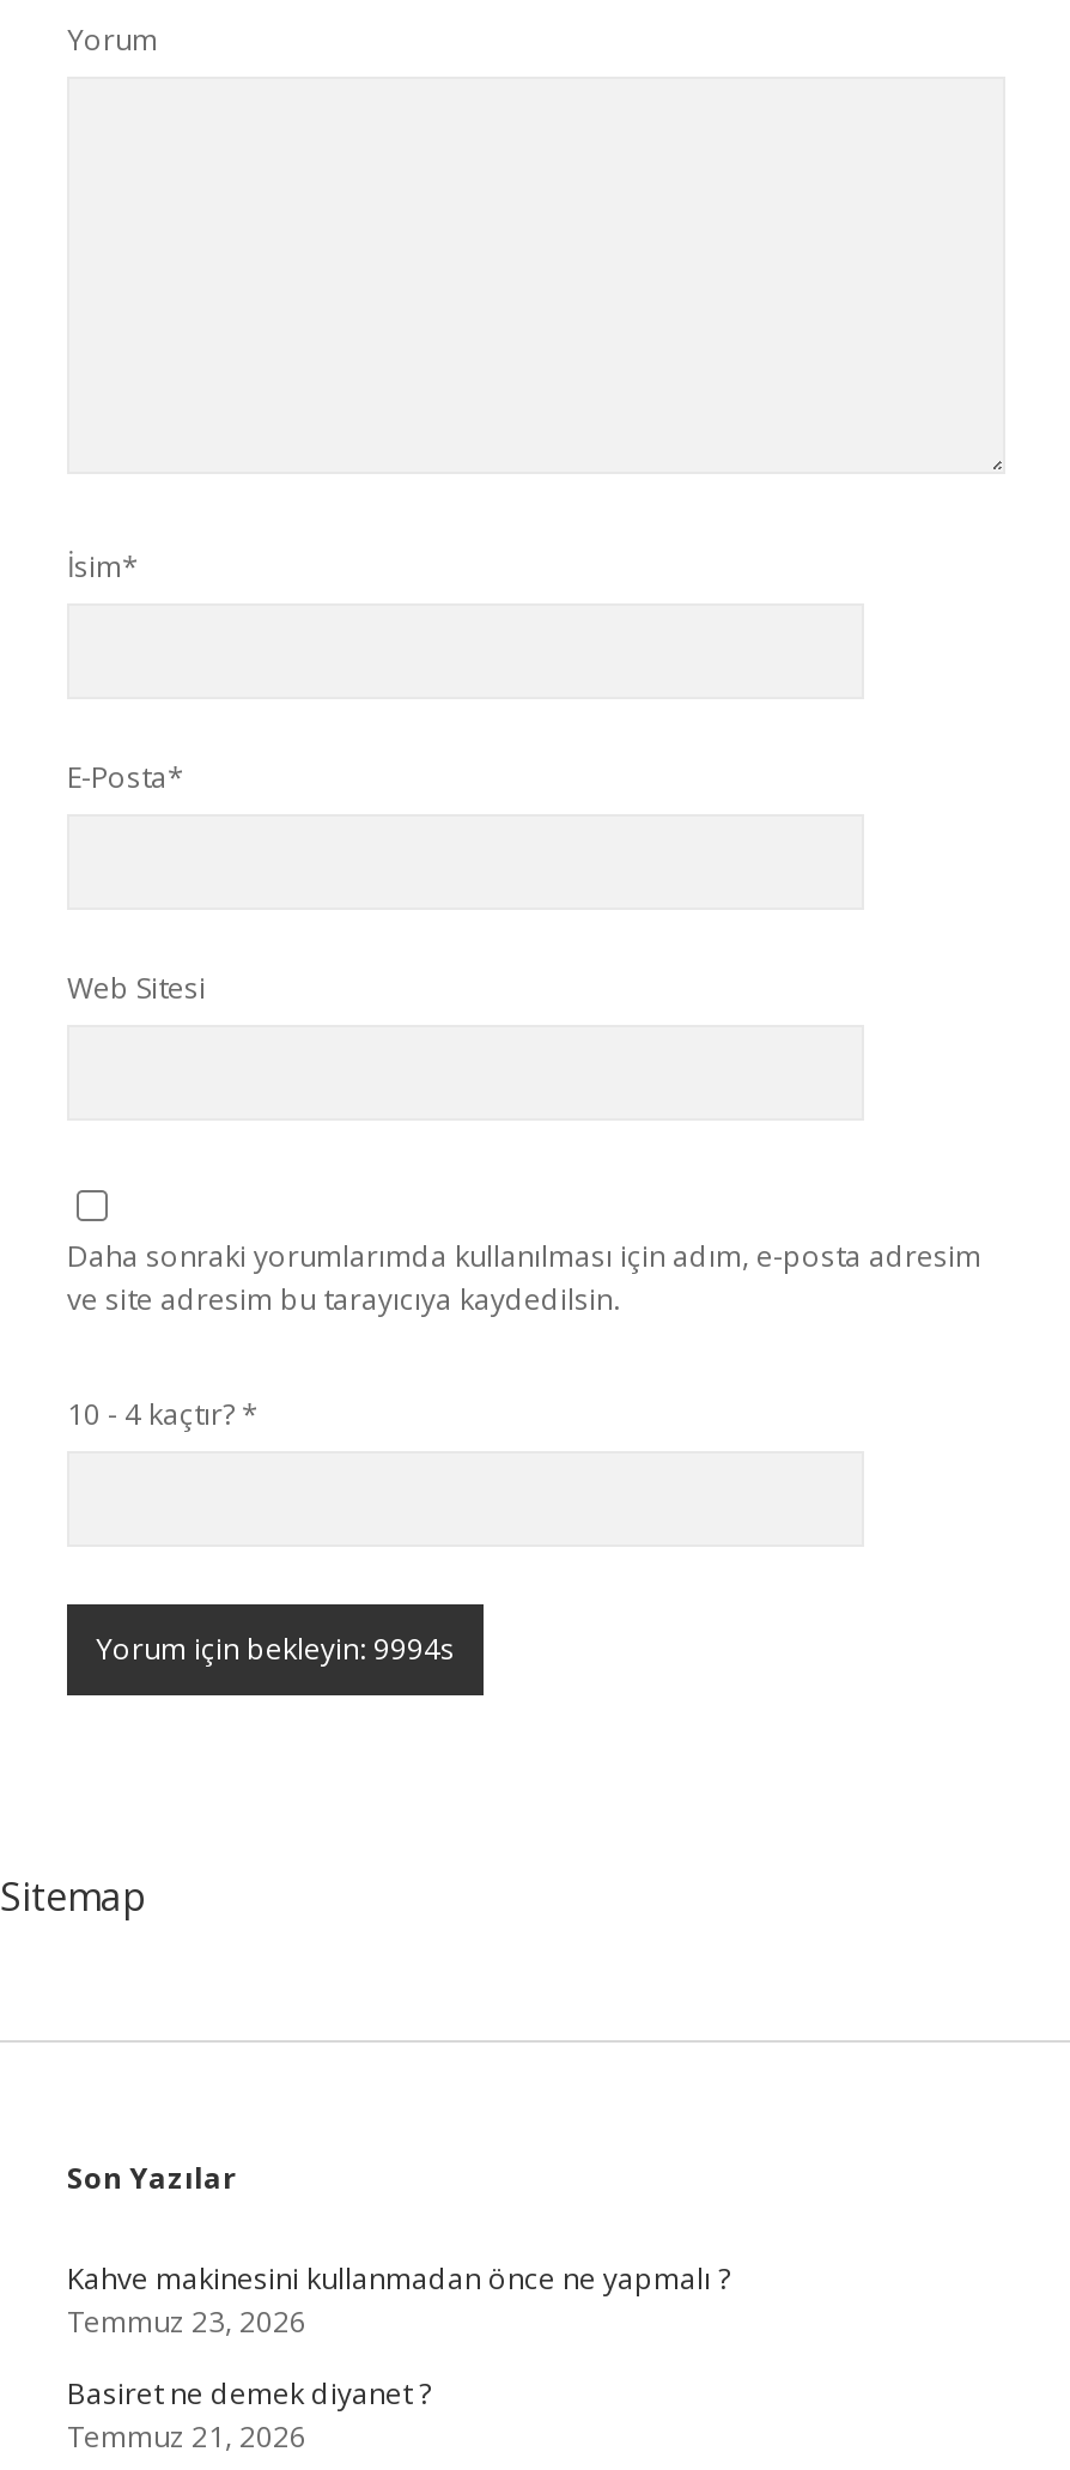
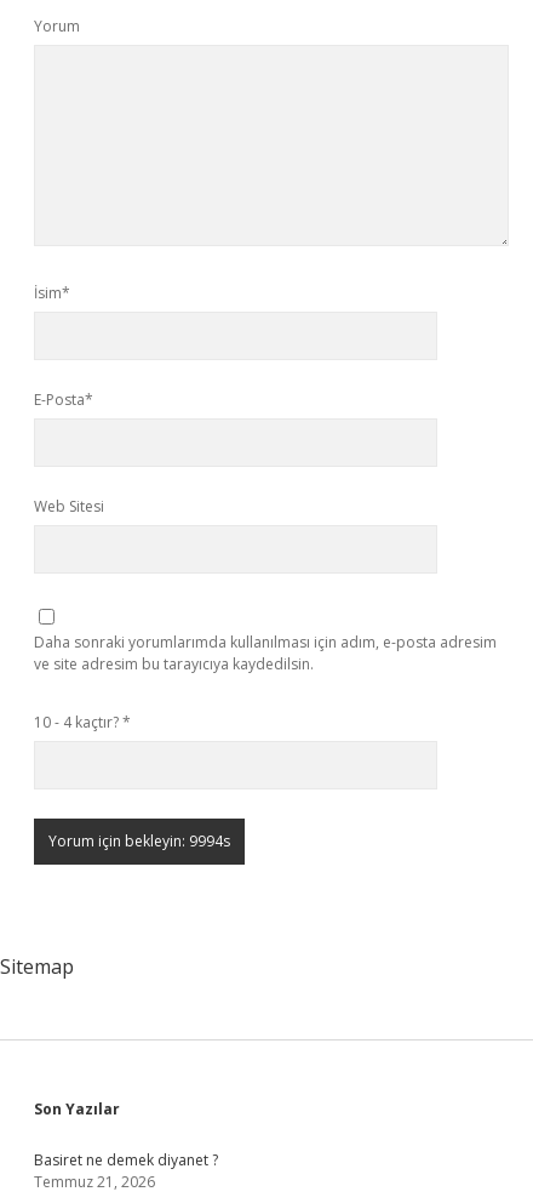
[67,2258,730,2342] Kahve makinesini kullanmadan önce ne yapmalı ? | Temmuz 23, 2026 -> none

